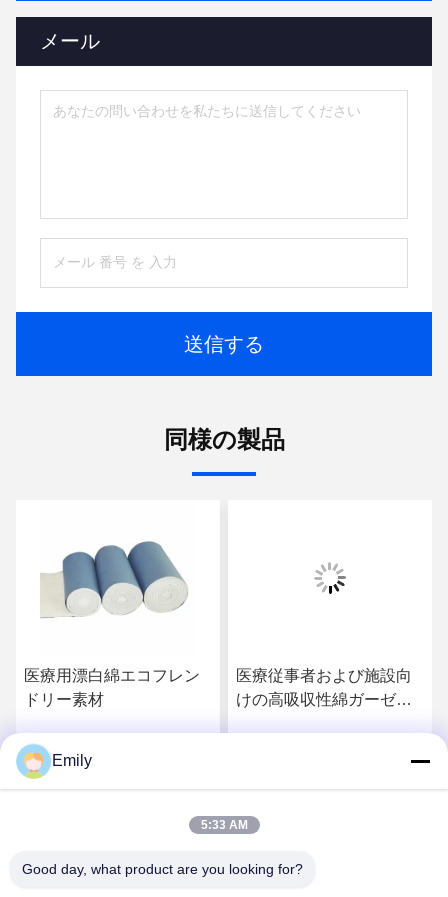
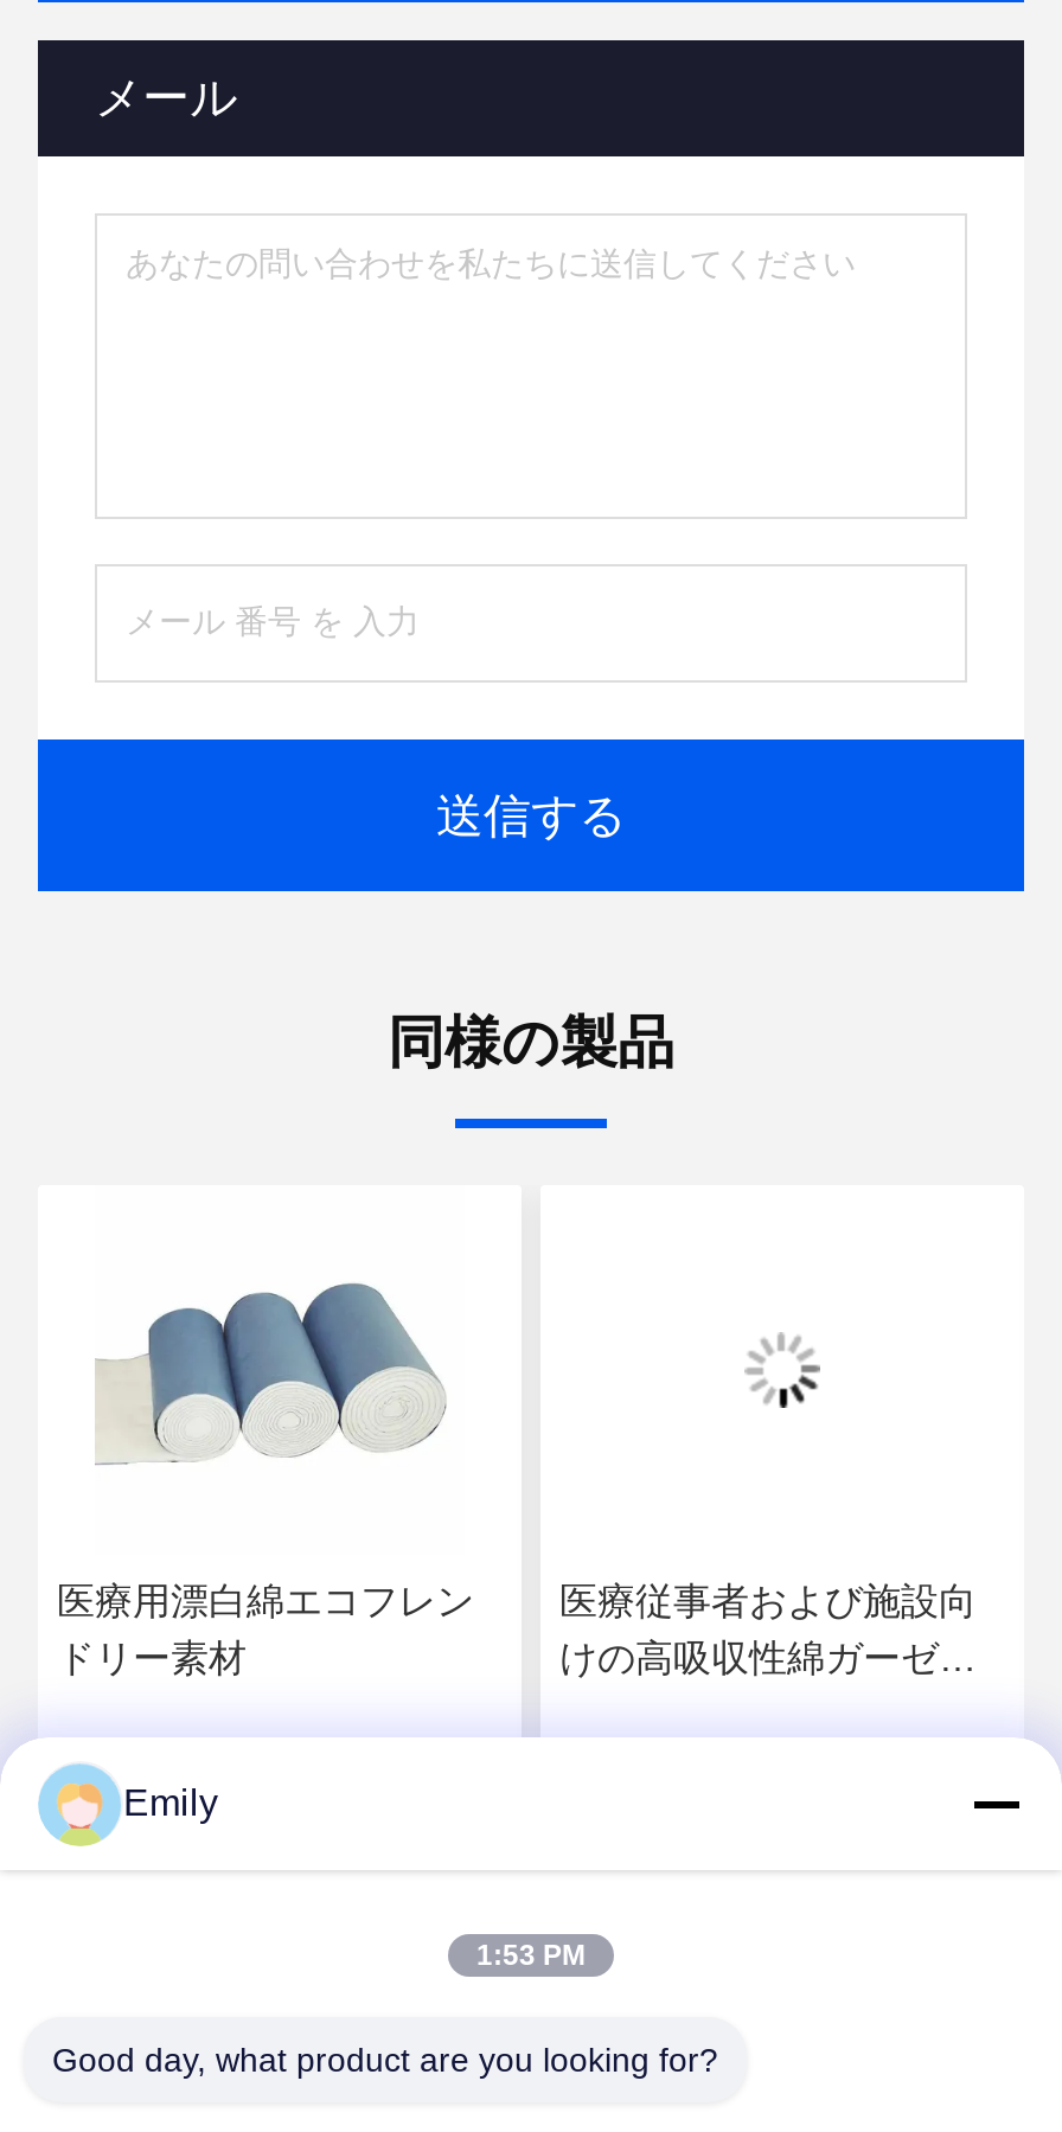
[200,818,247,832] 5:33 AM -> [476,1939,586,1972] 1:53 PM

